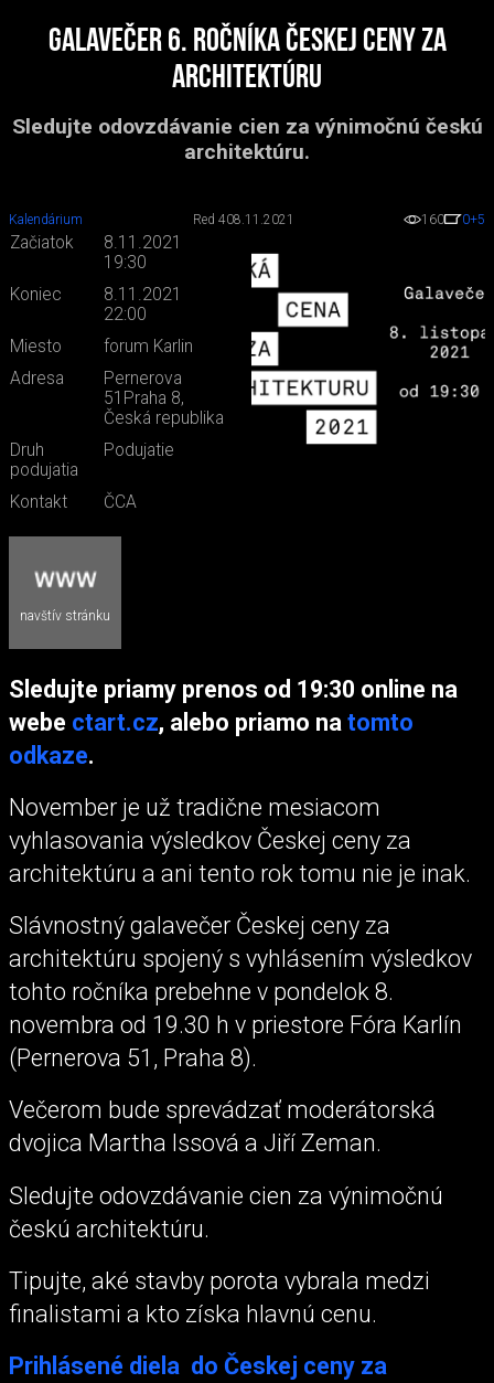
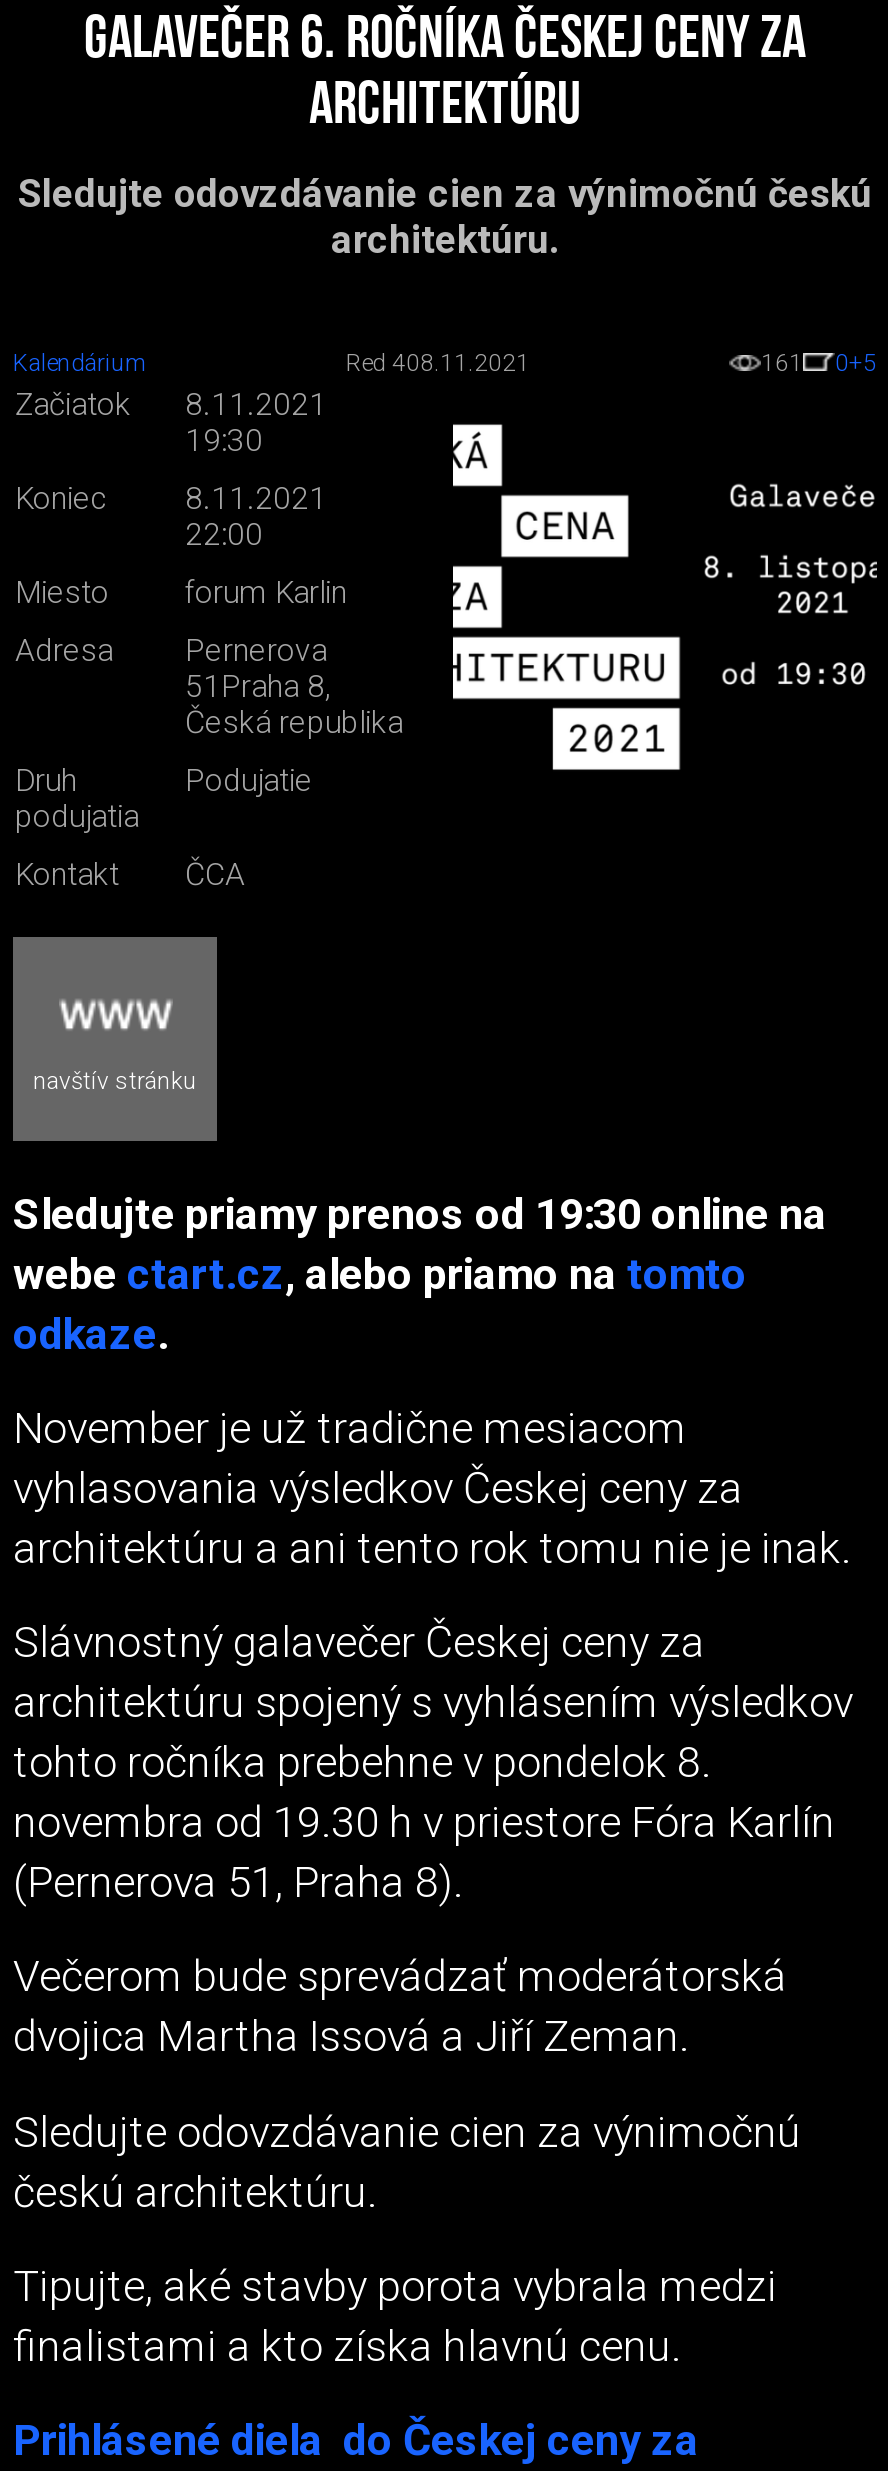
[421,212,485,228] 160 0+5 -> [761,350,877,378] 161 0+5

